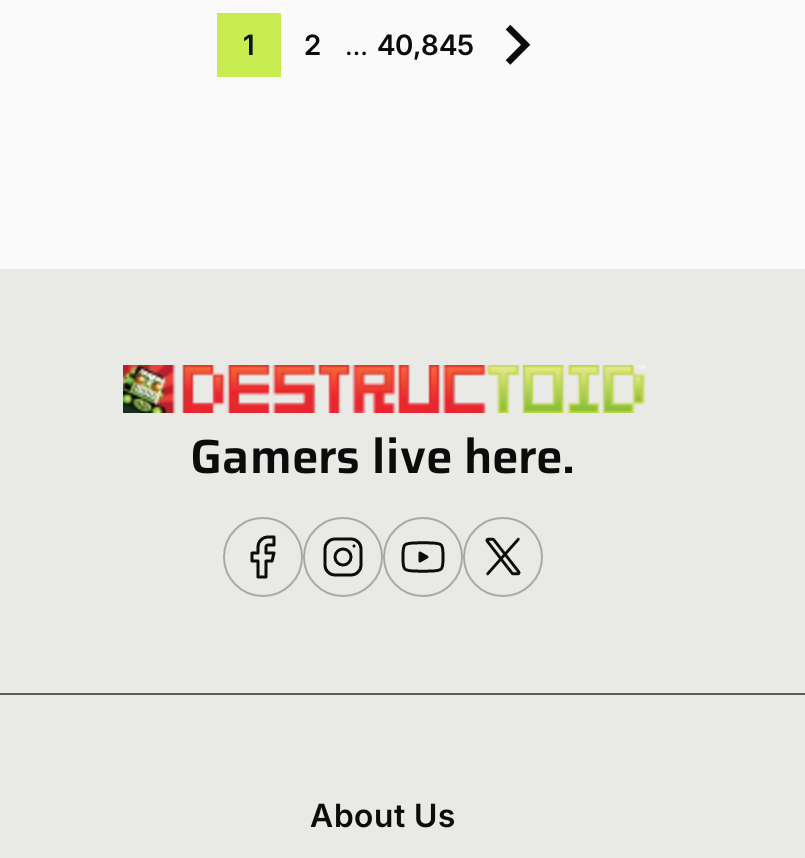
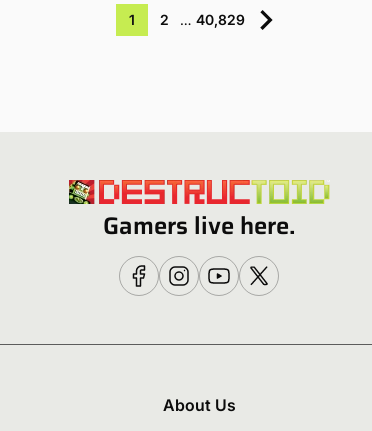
[243,28,475,62] 1 2 … 40,845 -> [129,11,245,28] 1 2 … 40,829

